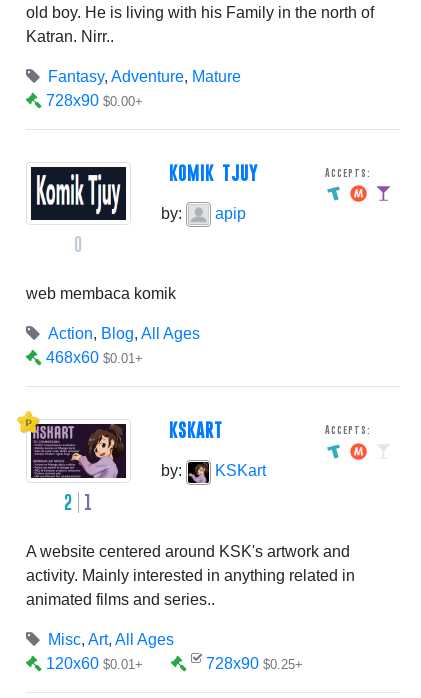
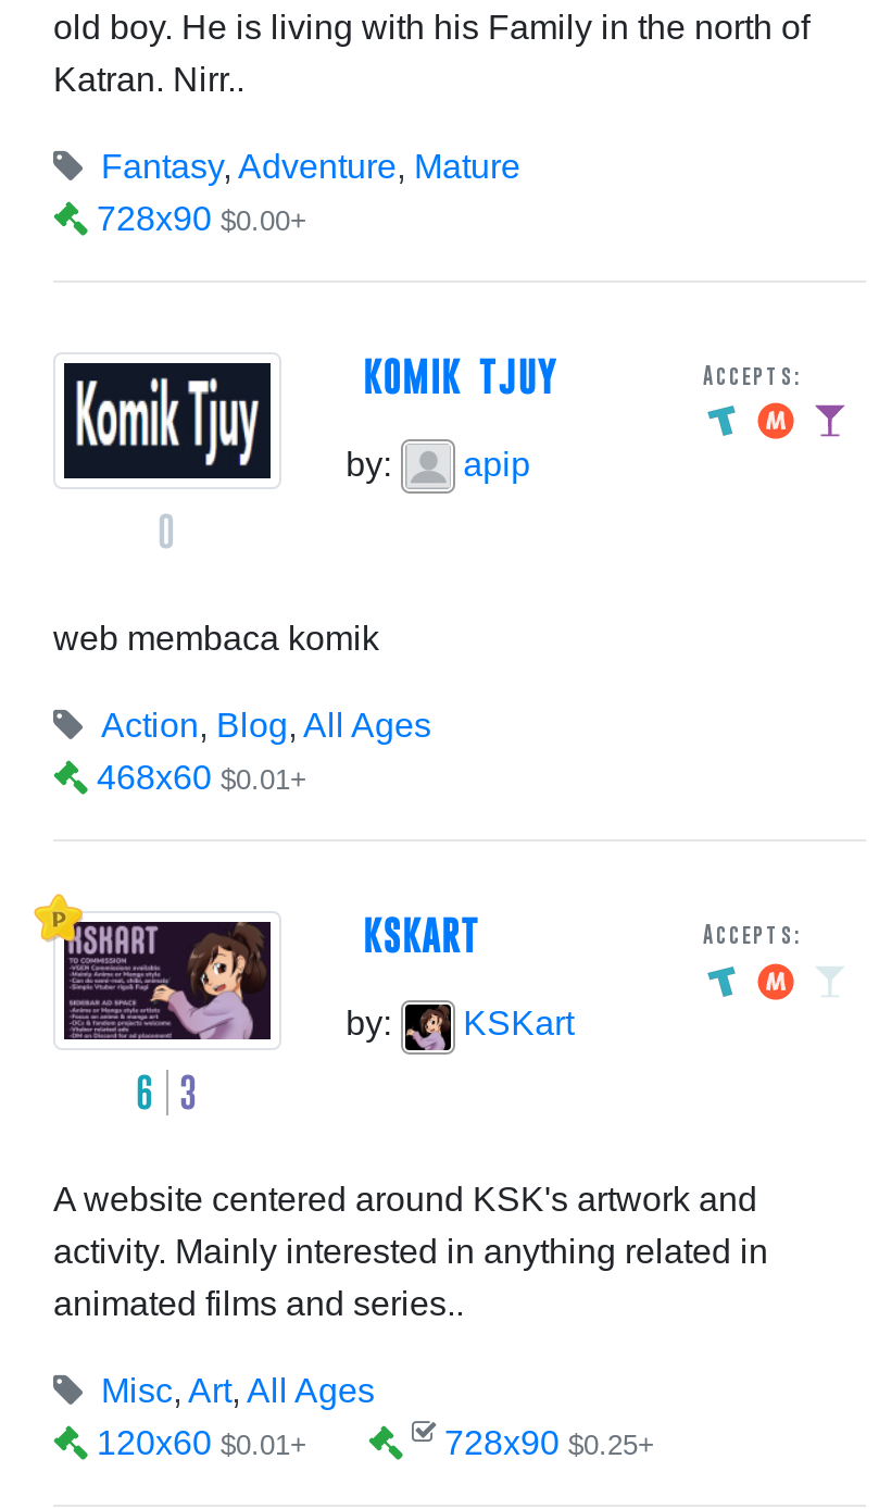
[64,492,93,513] 2 1 -> [135,1070,198,1115] 6 3

